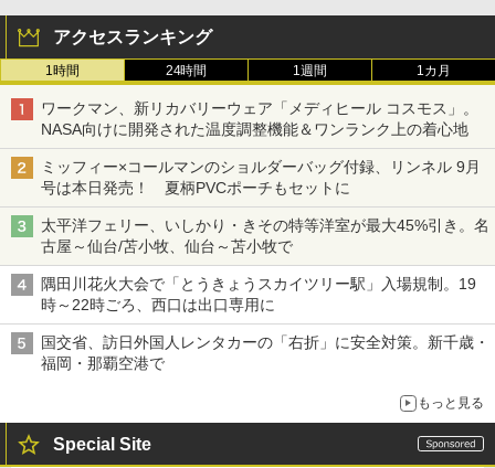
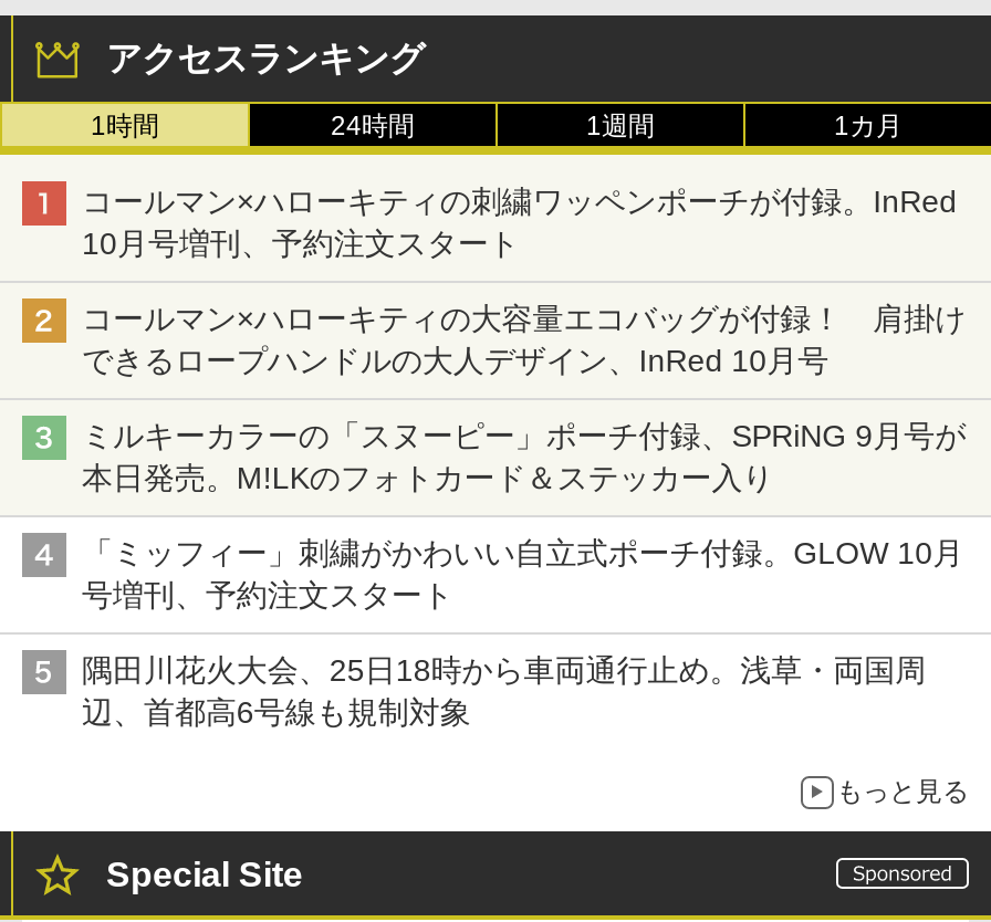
[41,99,478,138] ワークマン、新リカバリーウェア「メディヒール コスモス」。 | NASA向けに開発された温度調整機能＆ワンランク上の着心地 -> [82,183,957,260] コールマン×ハローキティの刺繍ワッペンポーチが付録。InRed | 10月号増刊、予約注文スタート
[41,158,480,196] ミッフィー×コールマンのショルダーバッグ付録、リンネル 9月 | 号は本日発売！ 夏柄PVCポーチもセットに -> [82,300,966,378] コールマン×ハローキティの大容量エコバッグが付録！ 肩掛け | できるロープハンドルの大人デザイン、InRed 10月号
[41,216,489,255] 太平洋フェリー、いしかり・きその特等洋室が最大45%引き。名 | 古屋～仙台/苫小牧、仙台～苫小牧で -> [82,417,966,495] ミルキーカラーの「スヌーピー」ポーチ付録、SPRiNG 9月号が | 本日発売。M!LKのフォトカード＆ステッカー入り
[41,275,476,313] 隅田川花火大会で「とうきょうスカイツリー駅」入場規制。19 | 時～22時ごろ、西口は出口専用に -> [82,535,964,612] 「ミッフィー」刺繍がかわいい自立式ポーチ付録。GLOW 10月 | 号増刊、予約注文スタート
[41,333,489,372] 国交省、訪日外国人レンタカーの「右折」に安全対策。新千歳・ | 福岡・那覇空港で -> [82,652,926,729] 隅田川花火大会、25日18時から車両通行止め。浅草・両国周 | 辺、首都高6号線も規制対象

